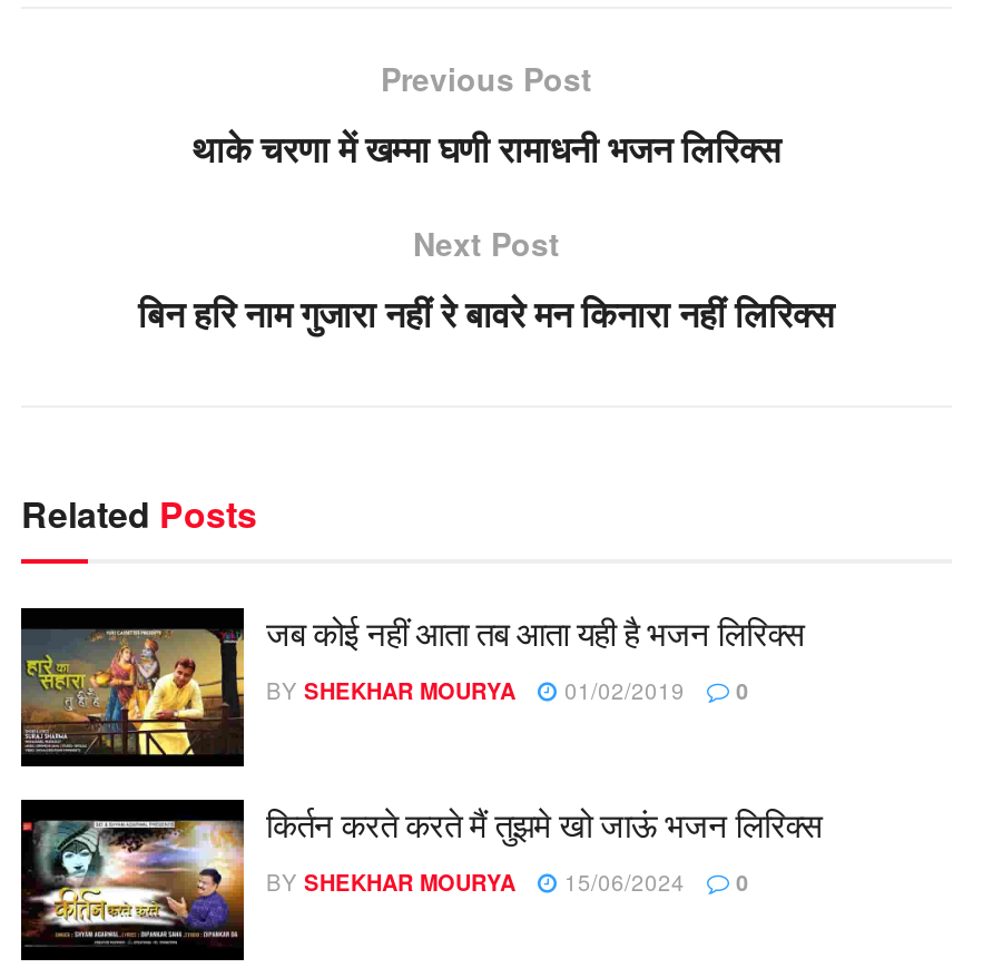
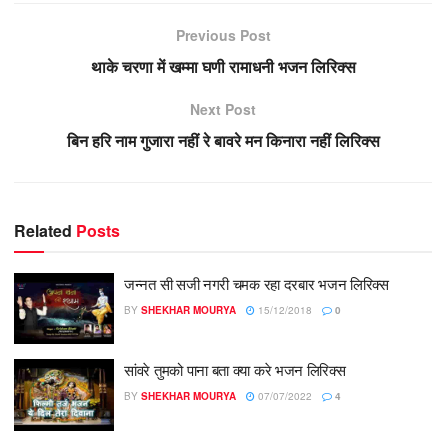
[19,608,804,757] [image] | जब कोई नहीं आता तब आता यही है भजन लिरिक्स -> [13,273,389,339] [image] | जन्नत सी सजी नगरी चमक रहा दरबार भजन लिरिक्स
[266,675,749,706] BY SHEKHAR MOURYA 01/02/2019 0 -> [124,303,341,317] BY SHEKHAR MOURYA 15/12/2018 0
[21,801,822,947] [image] | किर्तन करते करते मैं तुझमे खो जाऊं भजन लिरिक्स -> [14,359,346,426] [image] | सांवरे तुमको पाना बता क्या करे भजन लिरिक्स
[558,868,749,899] 15/06/2024 | 0 -> [255,389,341,403] 07/07/2022 | 4

